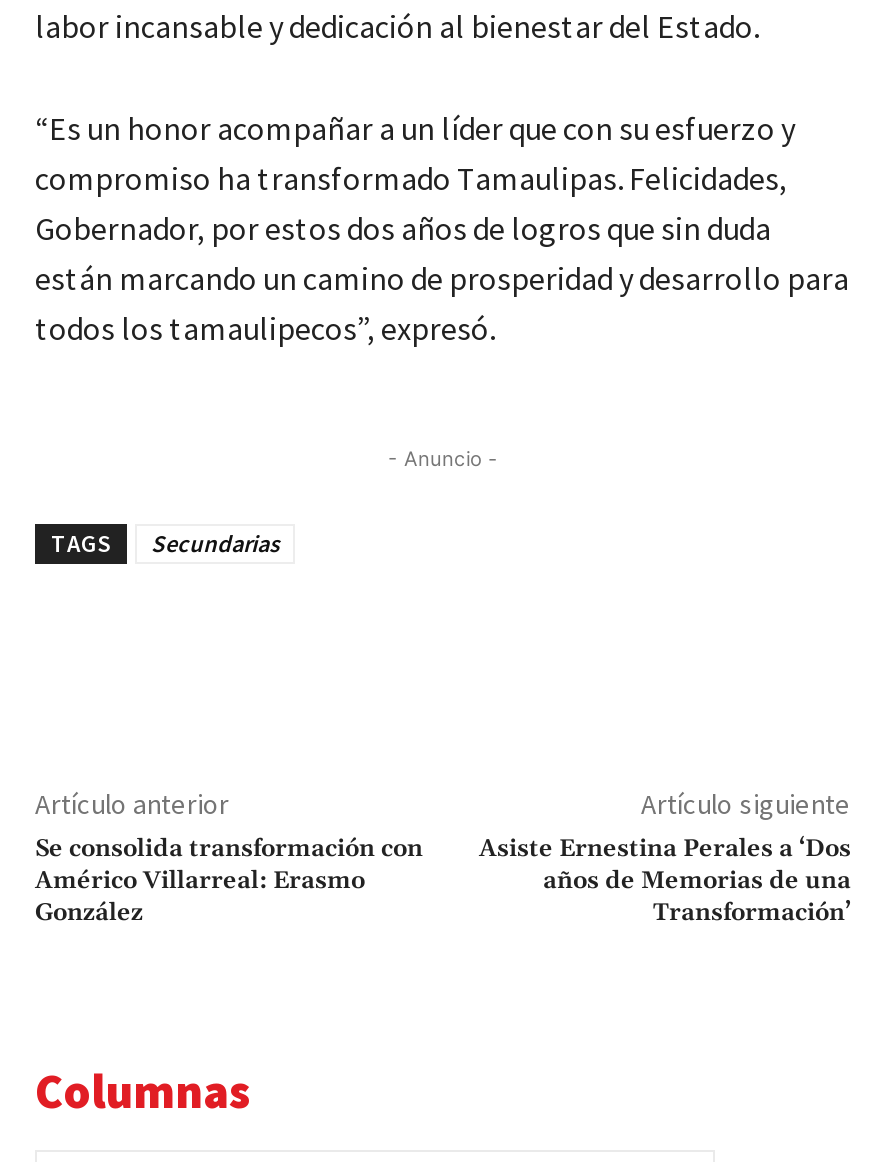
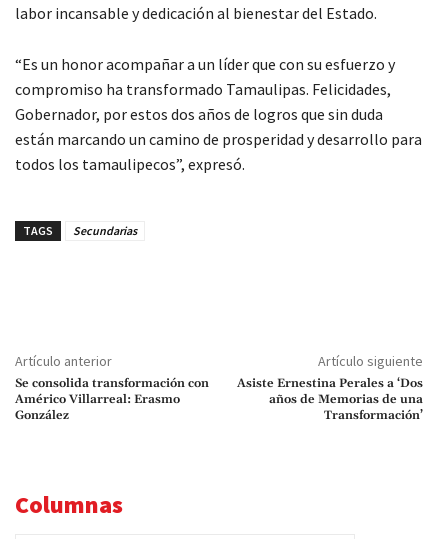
[388,446,498,470] - Anuncio - -> none

